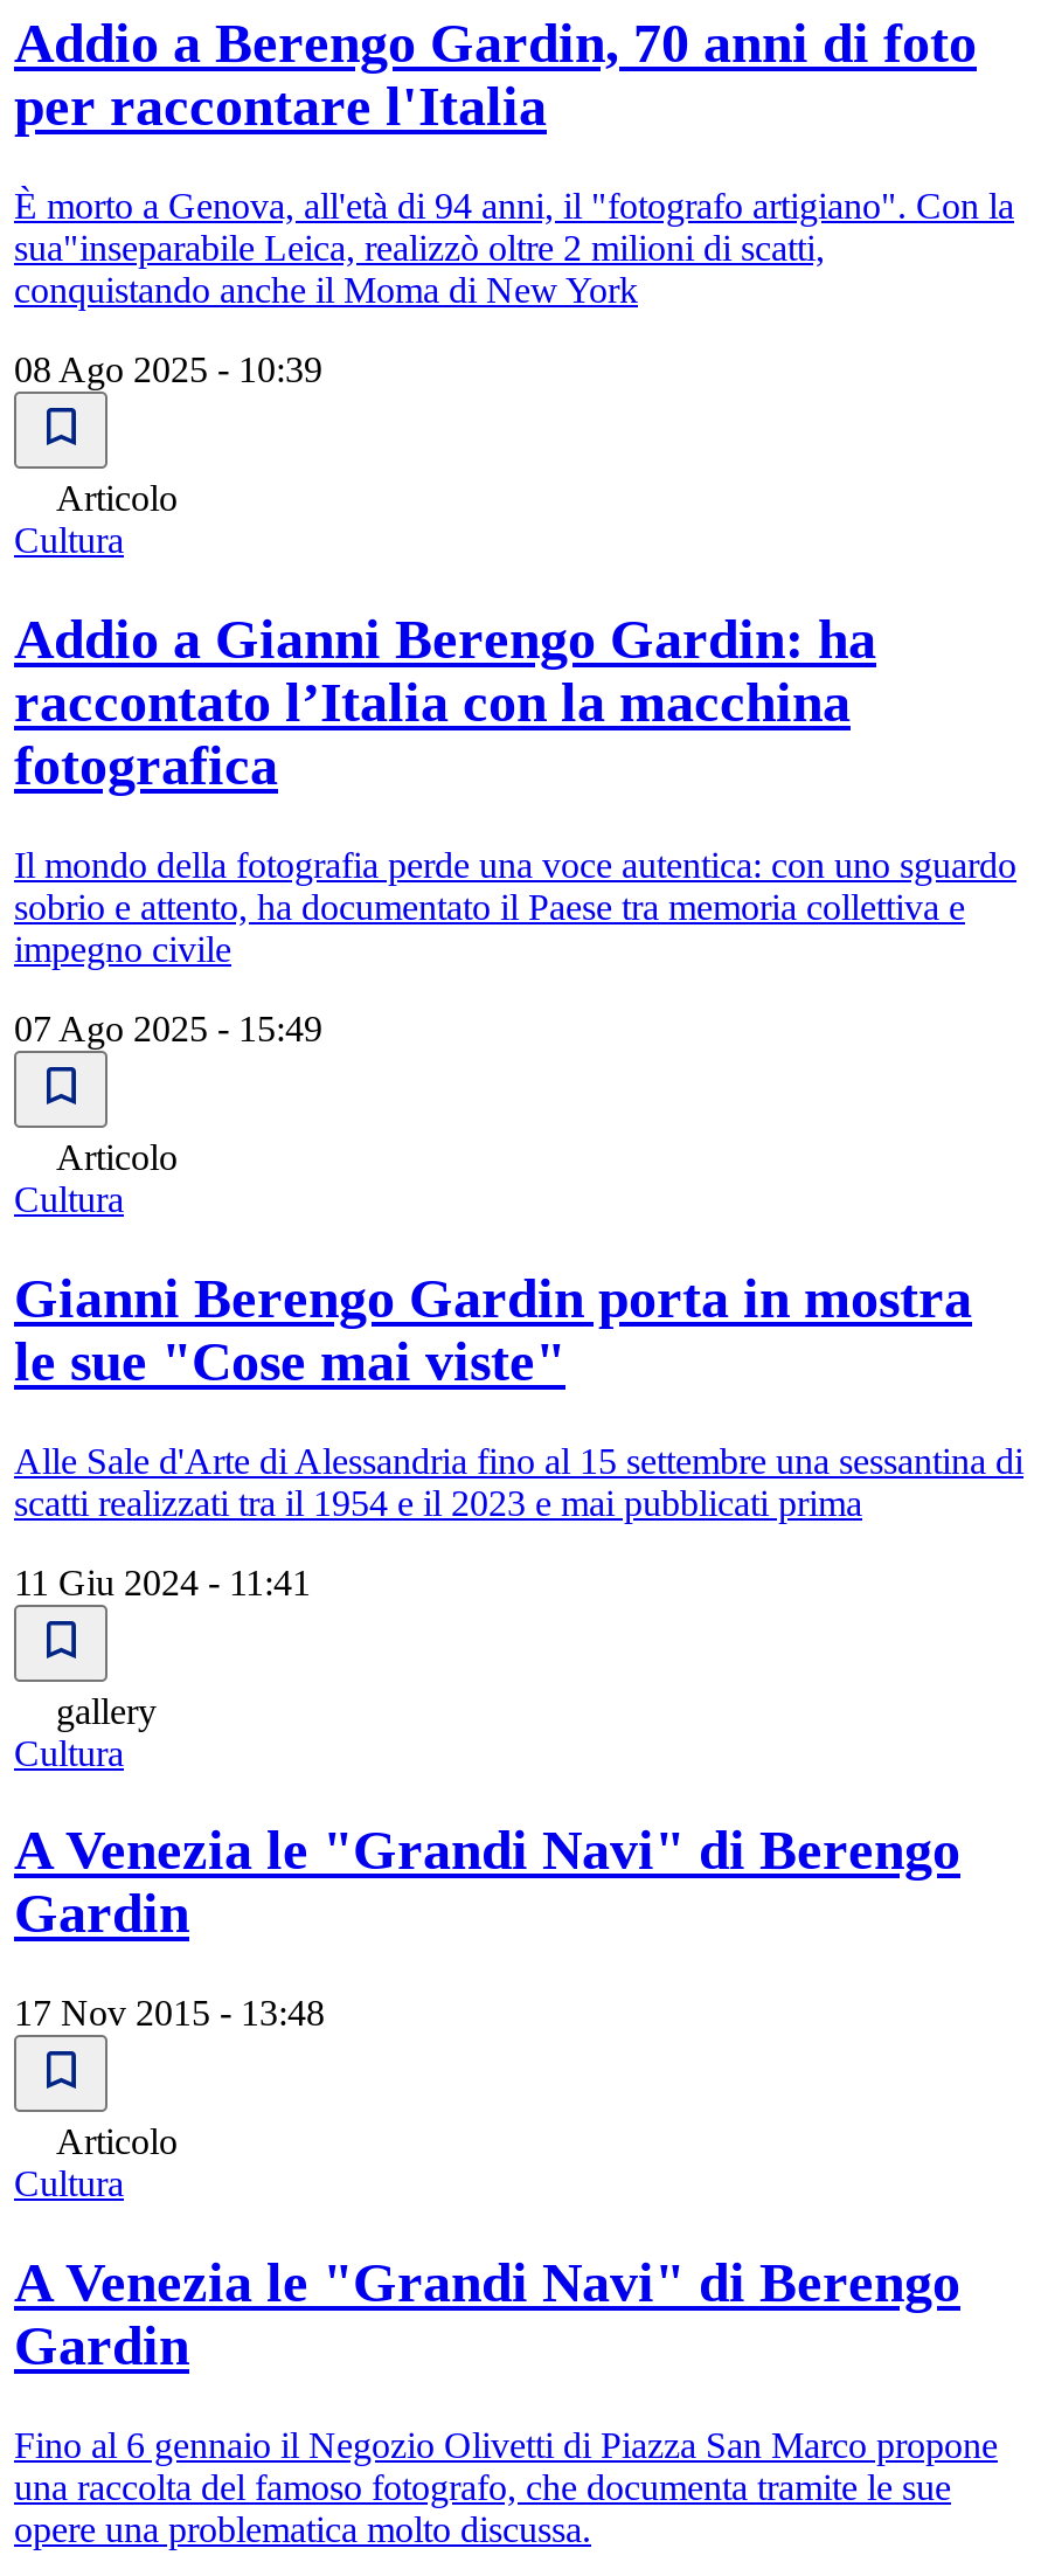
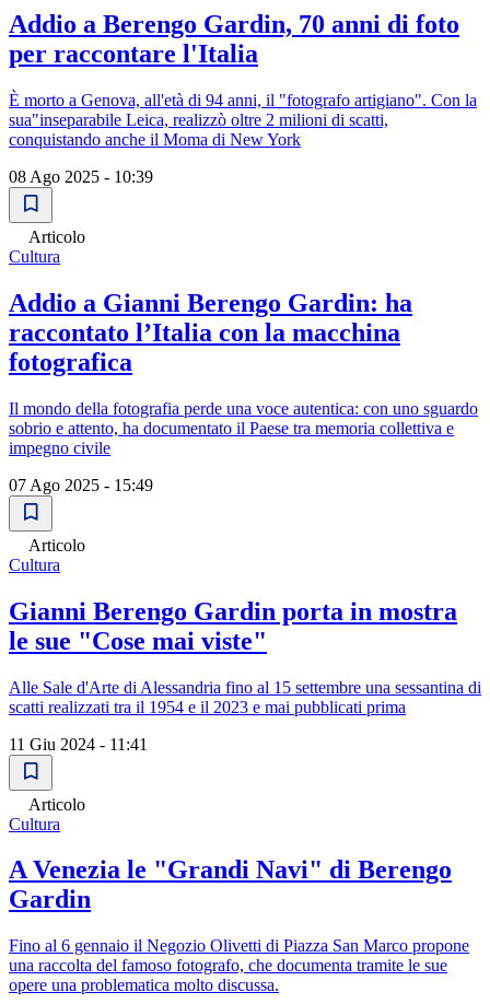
[14,1690,960,2033] gallery | Cultura | A Venezia le "Grandi Navi" di Berengo | Gardin | 17 Nov 2015 - 13:48 -> none

